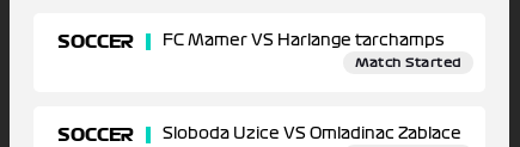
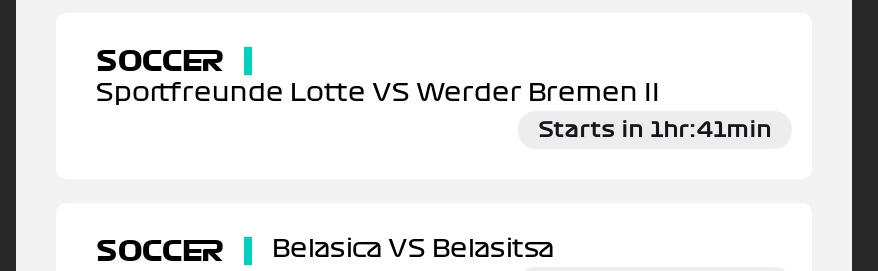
[163,33,445,48] FC Mamer VS Harlange tarchamps -> [96,81,660,105] Sportfreunde Lotte VS Werder Bremen II
[355,56,461,69] Match Started -> [538,119,772,141] Starts in 1hr:41min
[163,127,461,141] Sloboda Uzice VS Omladinac Zablace -> [272,237,554,261] Belasica VS Belasitsa

